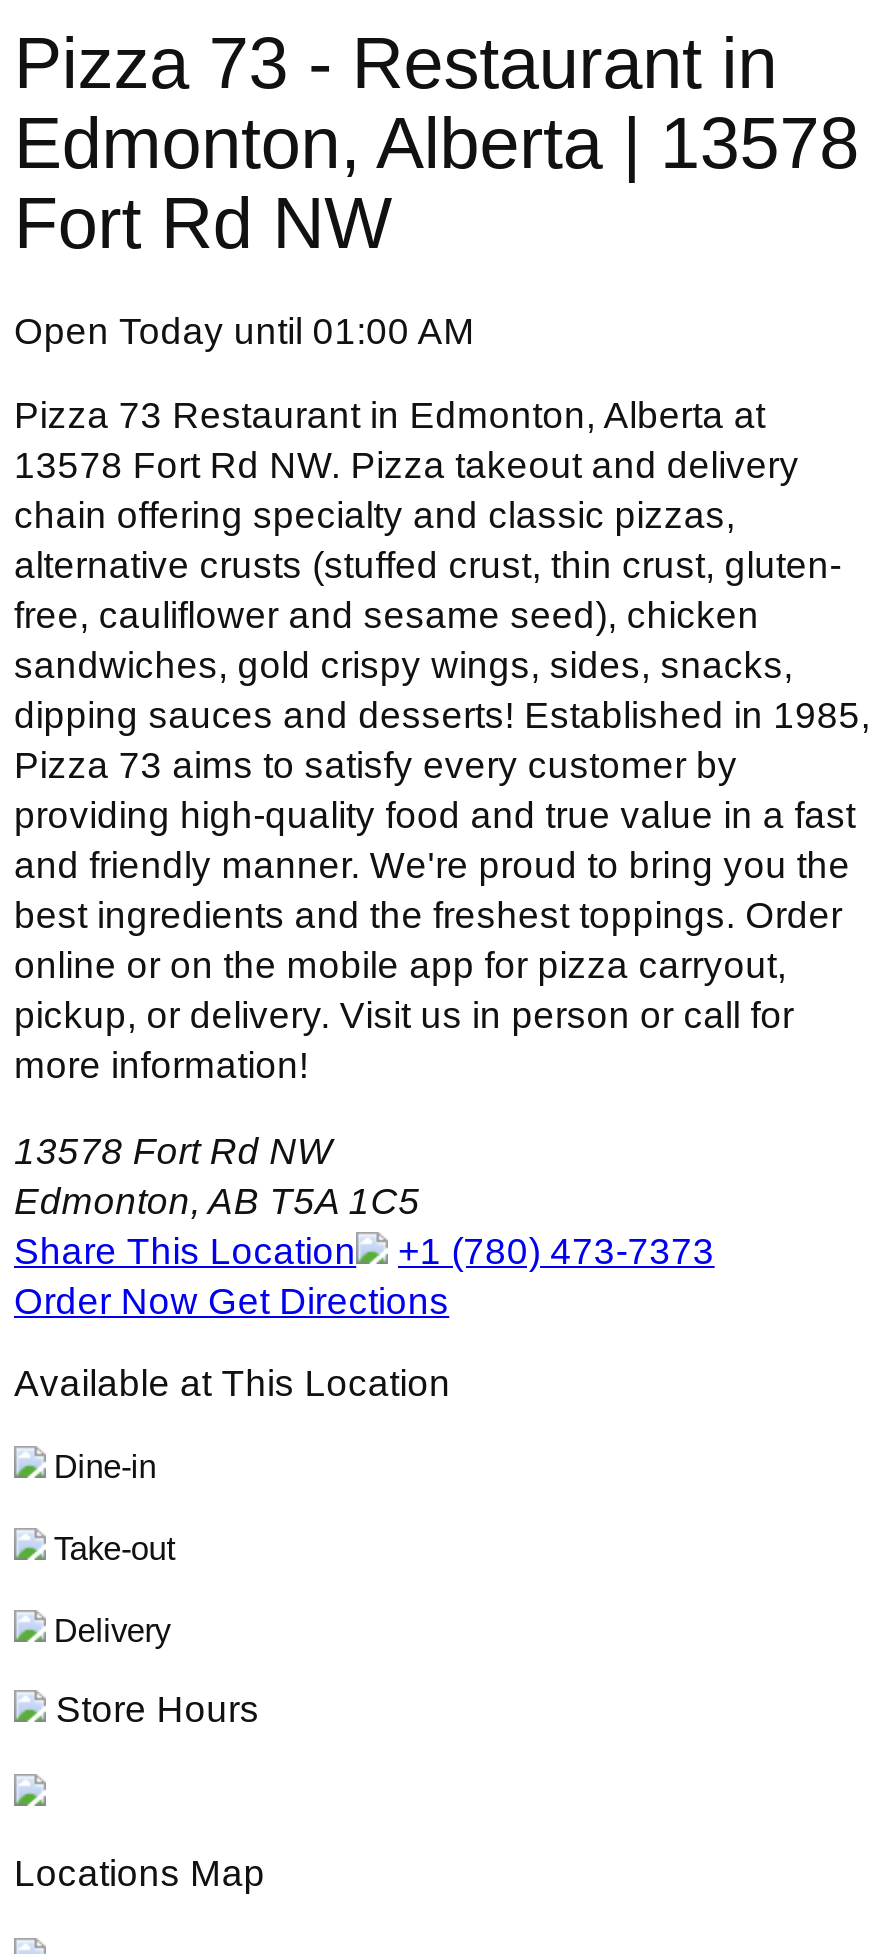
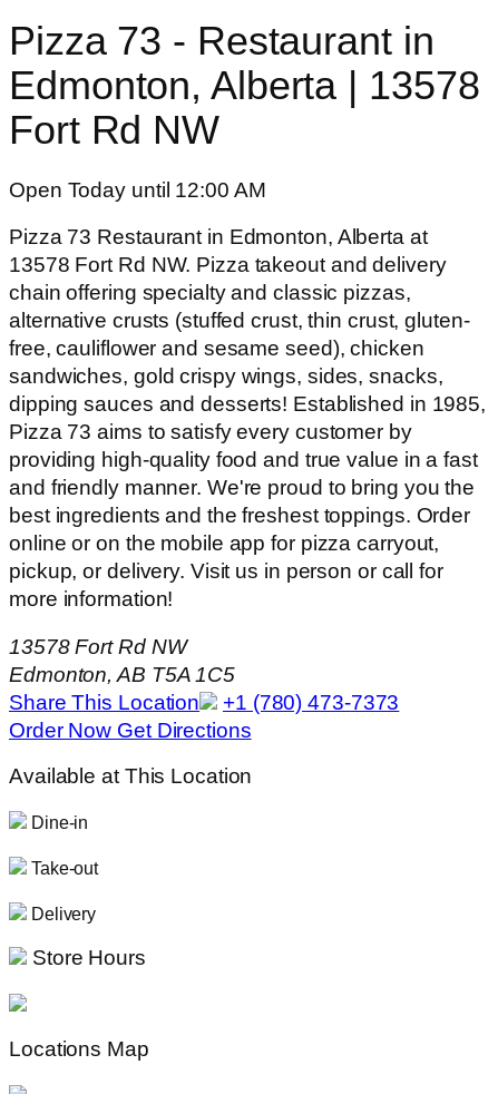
[14,311,475,353] Open Today until 01:00 AM -> [9,179,266,202] Open Today until 12:00 AM

